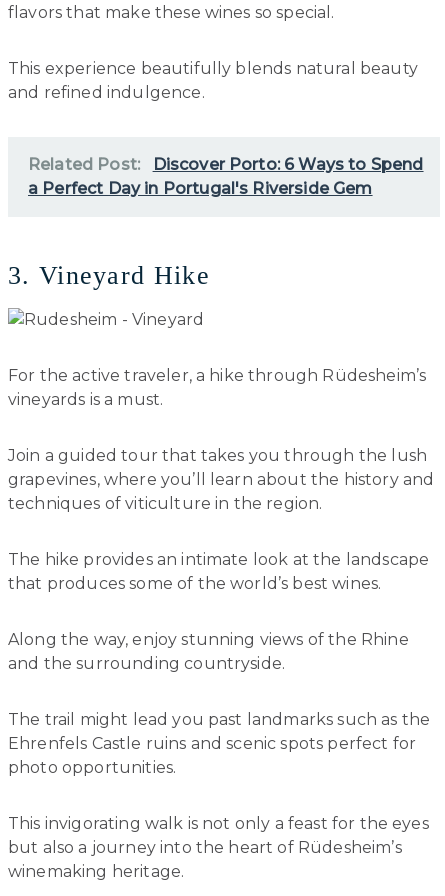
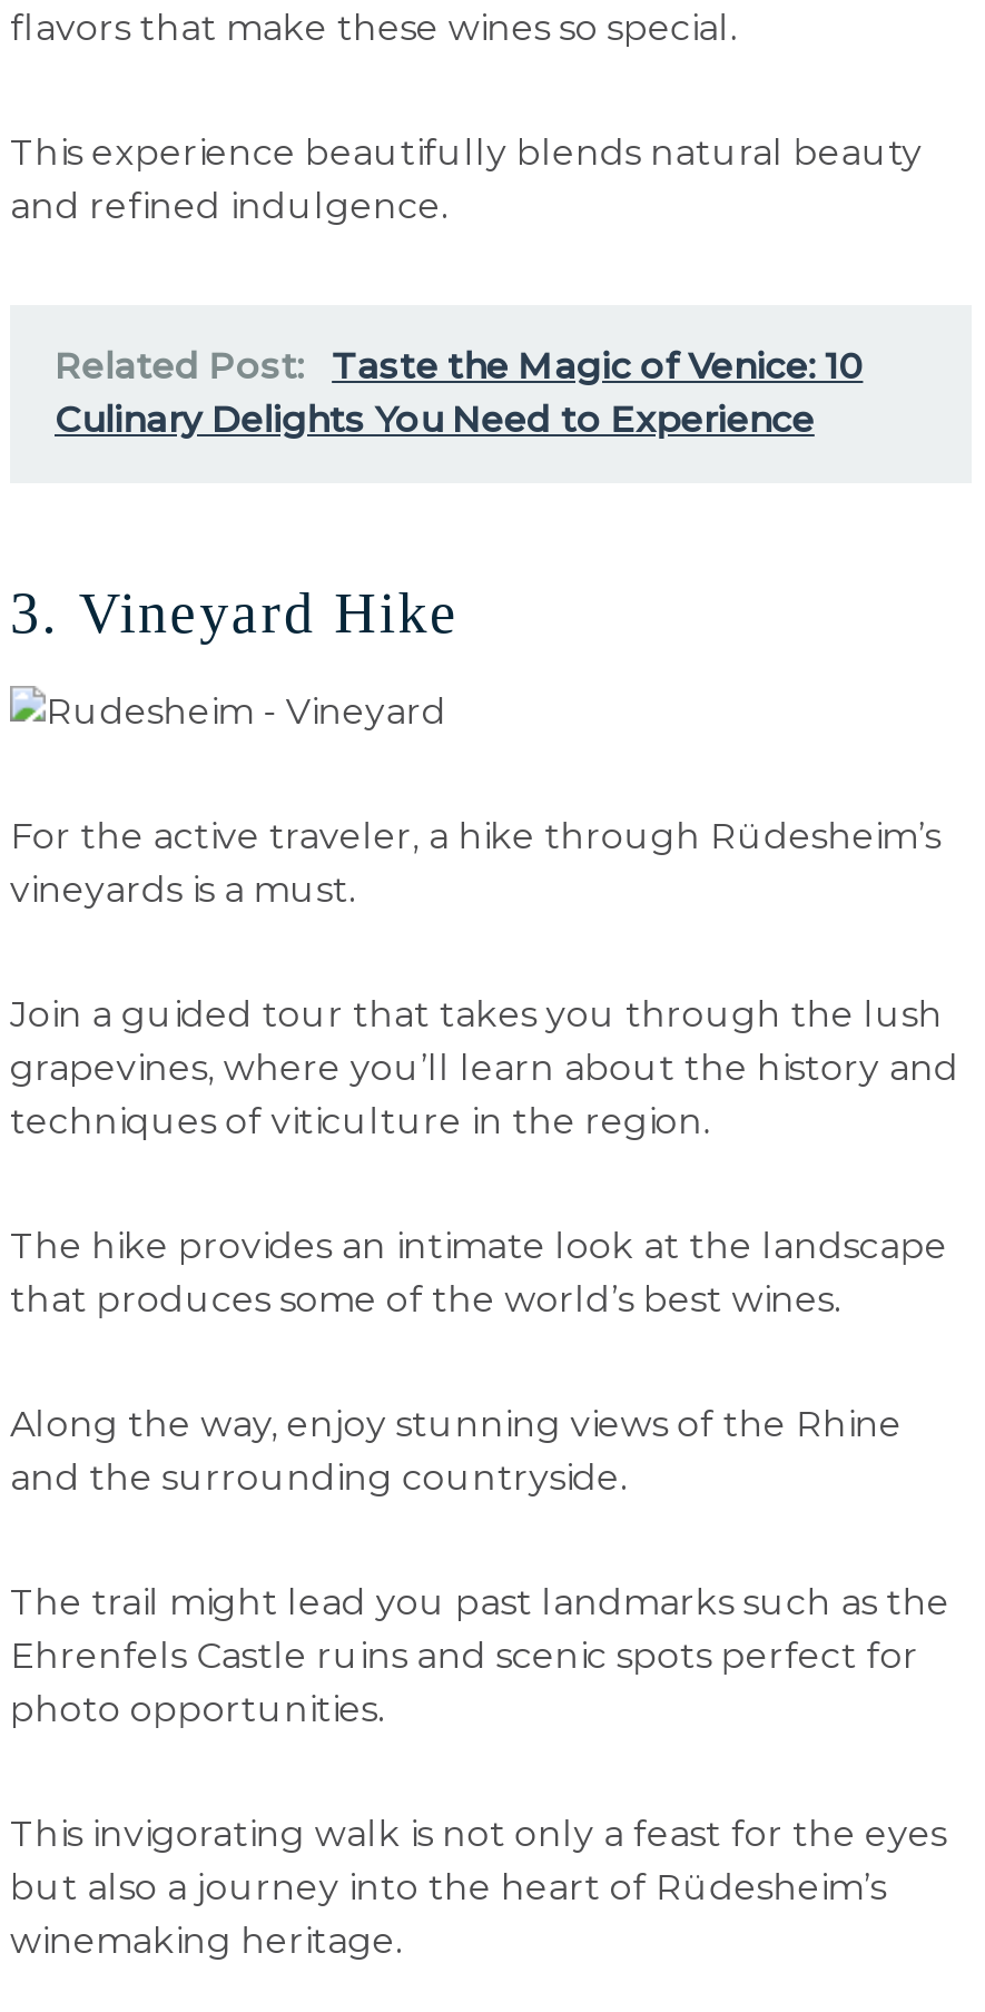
[28,155,423,198] Related Post: Discover Porto: 6 Ways to Spend | a Perfect Day in Portugal's Riverside Gem -> [55,345,863,441] Related Post: Taste the Magic of Venice: 10 | Culinary Delights You Need to Experience

